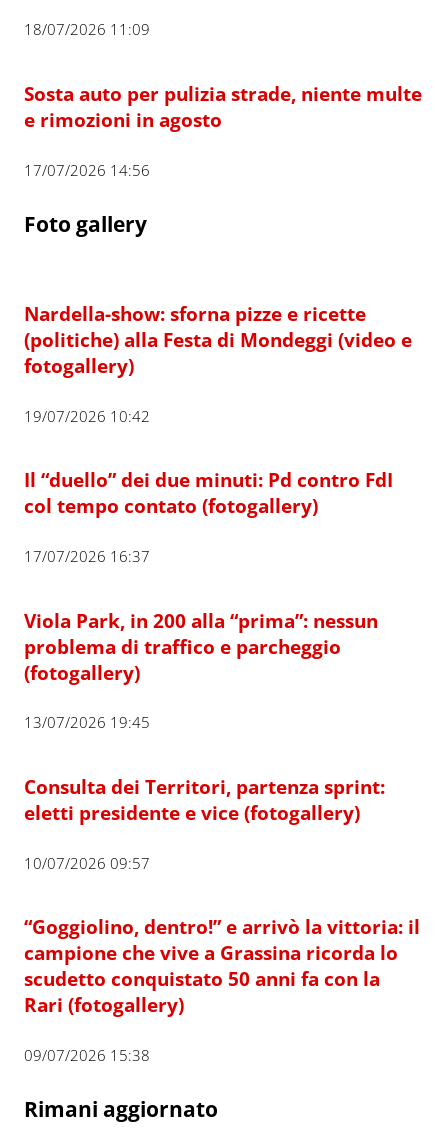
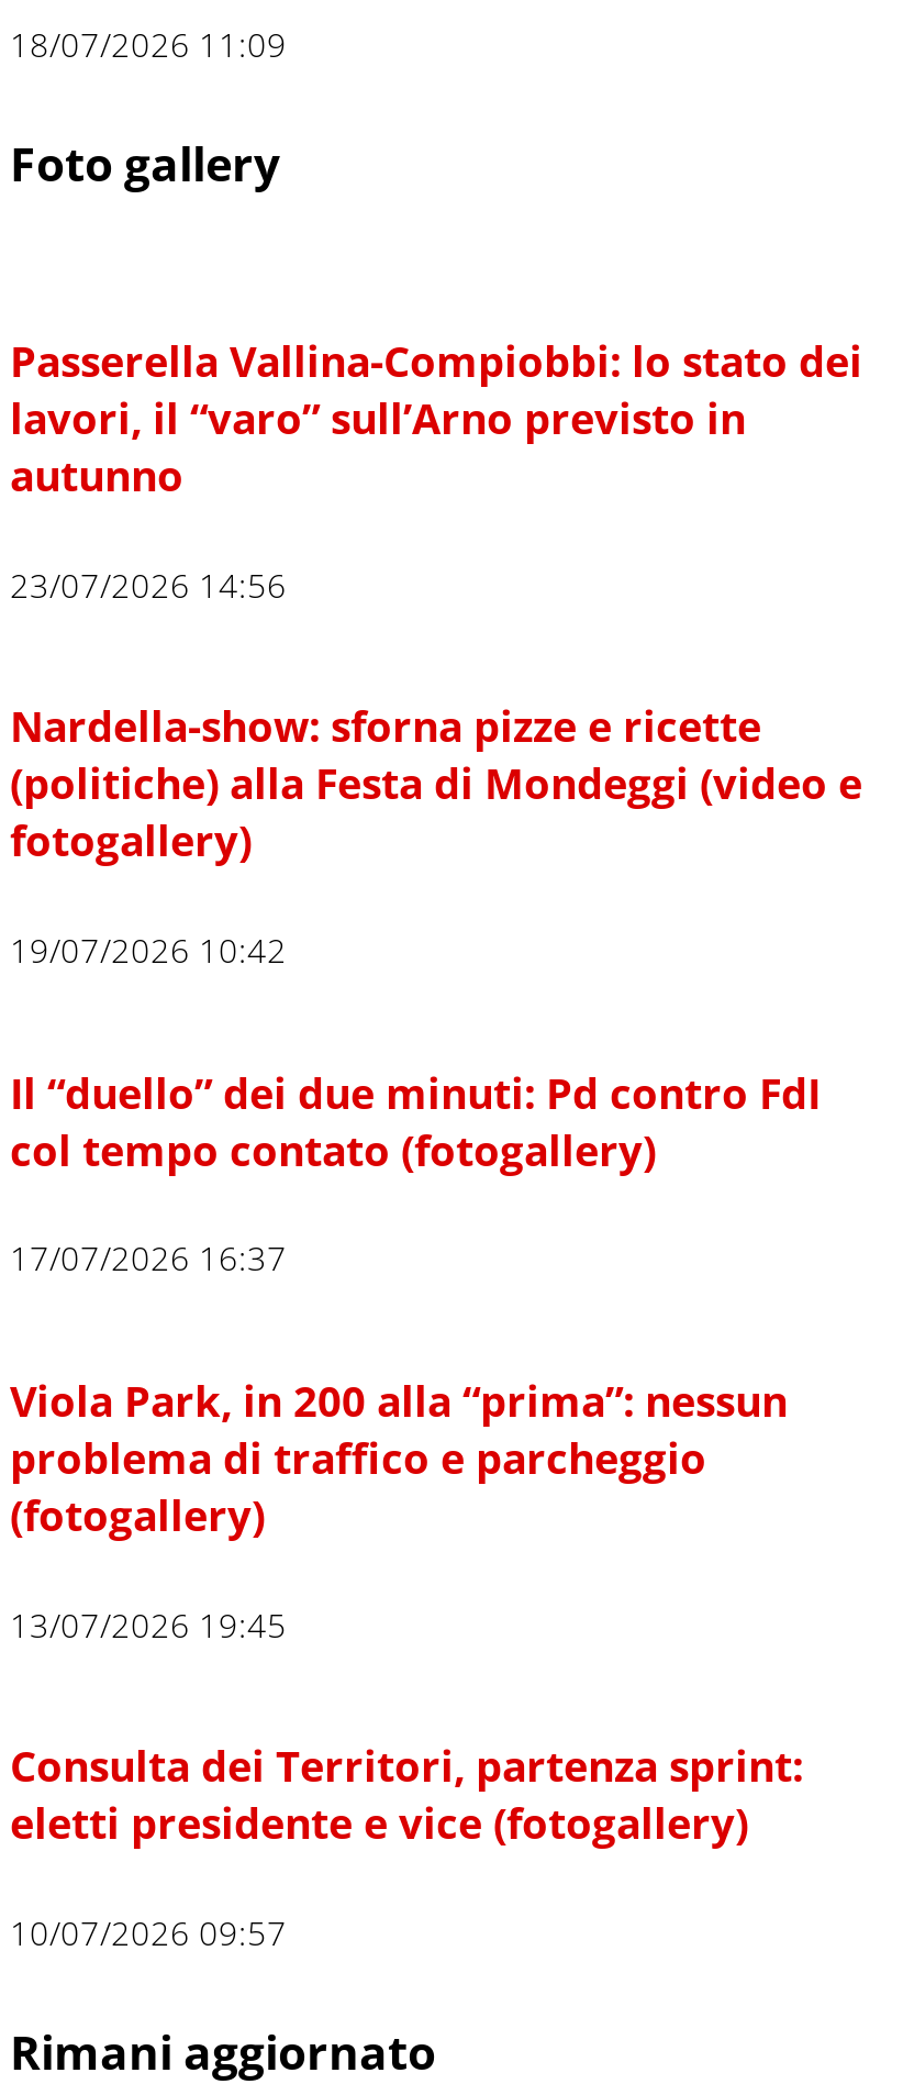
[24,81,422,179] Sosta auto per pulizia strade, niente multe | e rimozioni in agosto | 17/07/2026 14:56 -> none
none -> [10,333,862,606] Passerella Vallina-Compiobbi: lo stato dei | lavori, il “varo” sull’Arno previsto in | autunno | 23/07/2026 14:56
moved [24,301,412,872] -> [10,698,862,1955]: Nardella-show: sforna pizze e ricette | (politiche) alla Festa di Mondeggi (video e | fotogallery) | ... | eletti presidente e vice (fotogallery) | 10/07/2026 09:57
[24,914,420,1065] “Goggiolino, dentro!” e arrivò la vittoria: il | campione che vive a Grassina ricorda lo | scudetto conquistato 50 anni fa con la | Rari (fotogallery) | 09/07/2026 15:38 -> none

